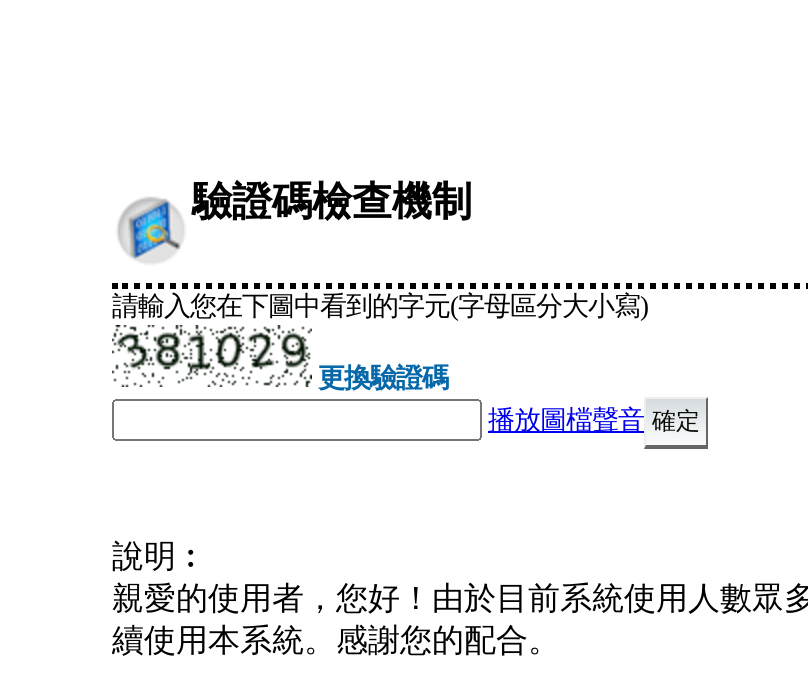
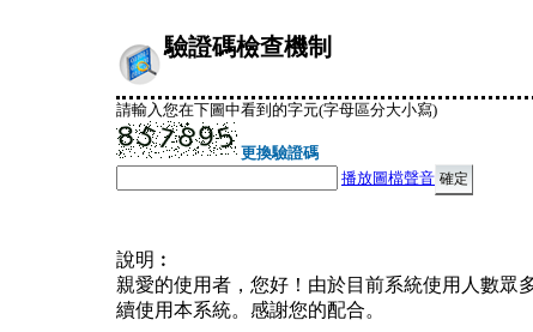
[114,325,312,389] [image] -> [117,121,238,159] [image]

